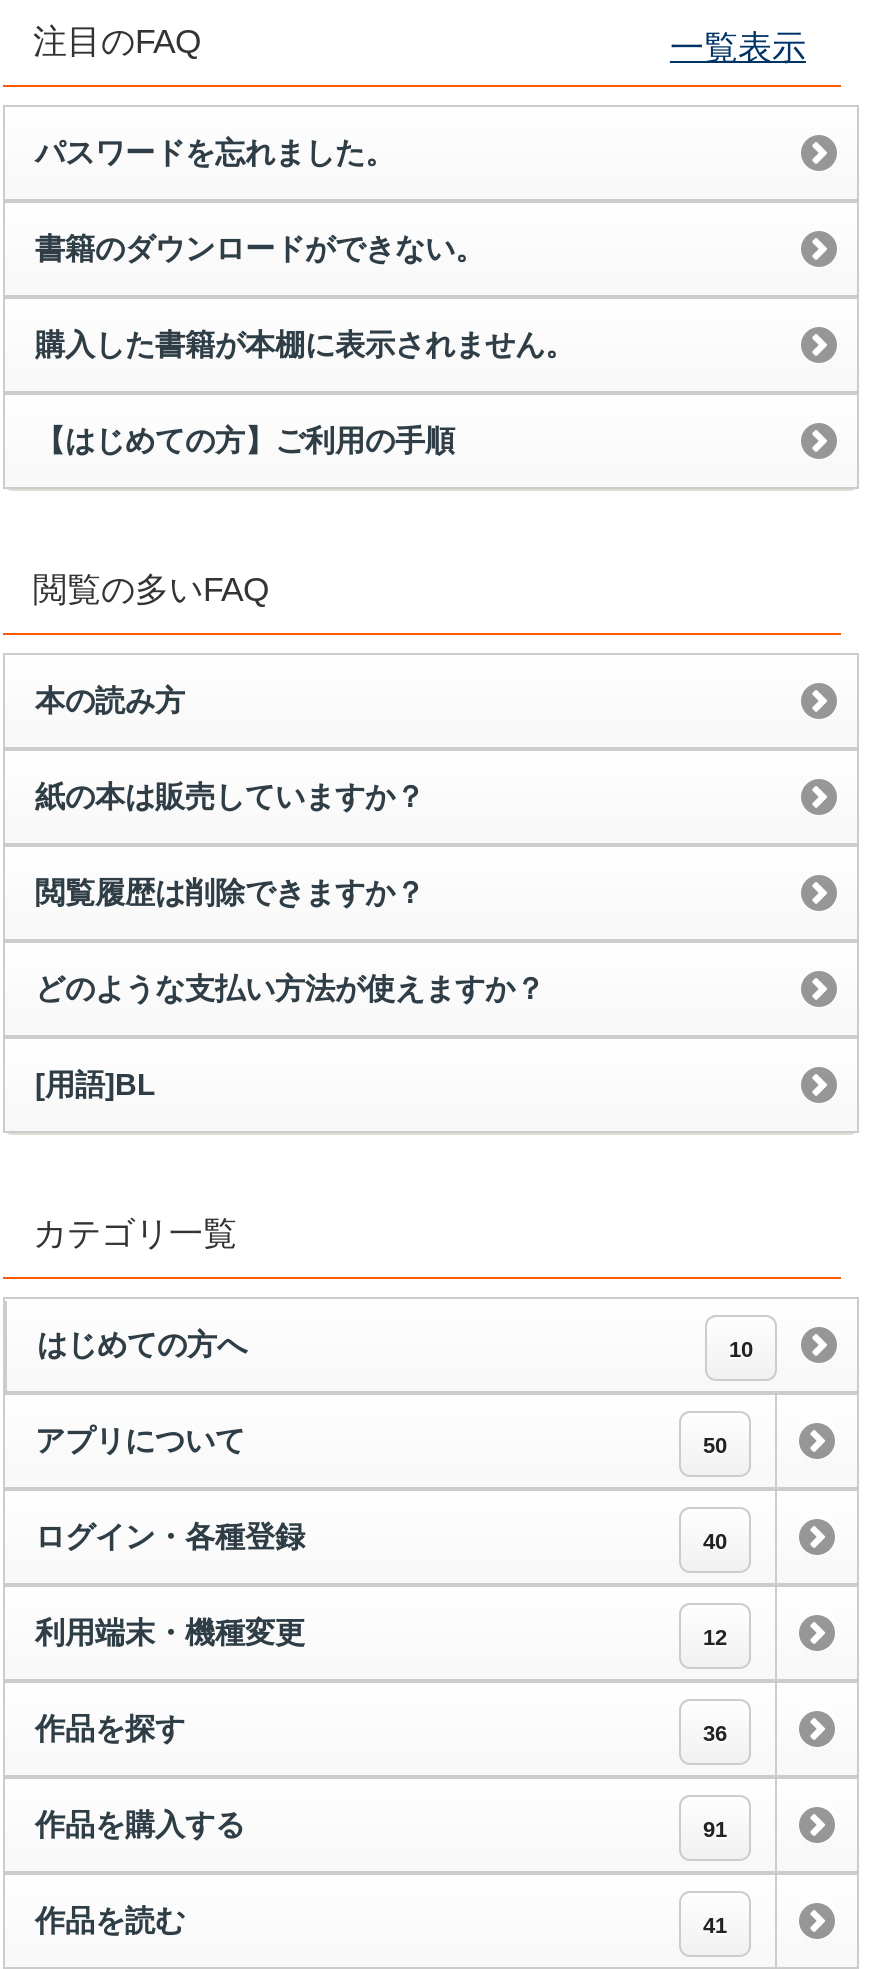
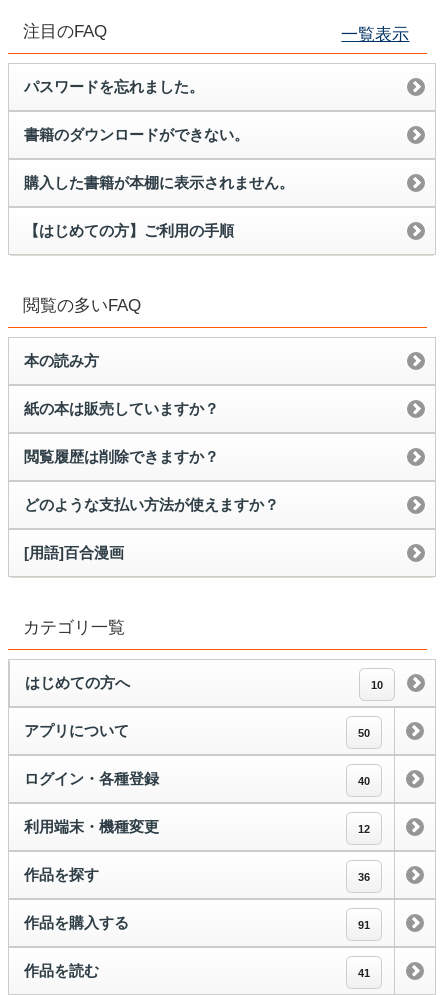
[35,1067,155,1101] [用語]BL -> [24,544,124,561] [用語]百合漫画

